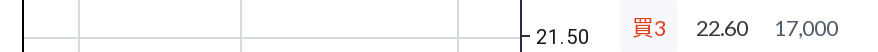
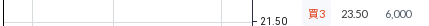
[696,14,748,40] 22.60 -> [341,7,367,20] 23.50
[774,14,838,40] 17,000 -> [385,7,411,20] 6,000

